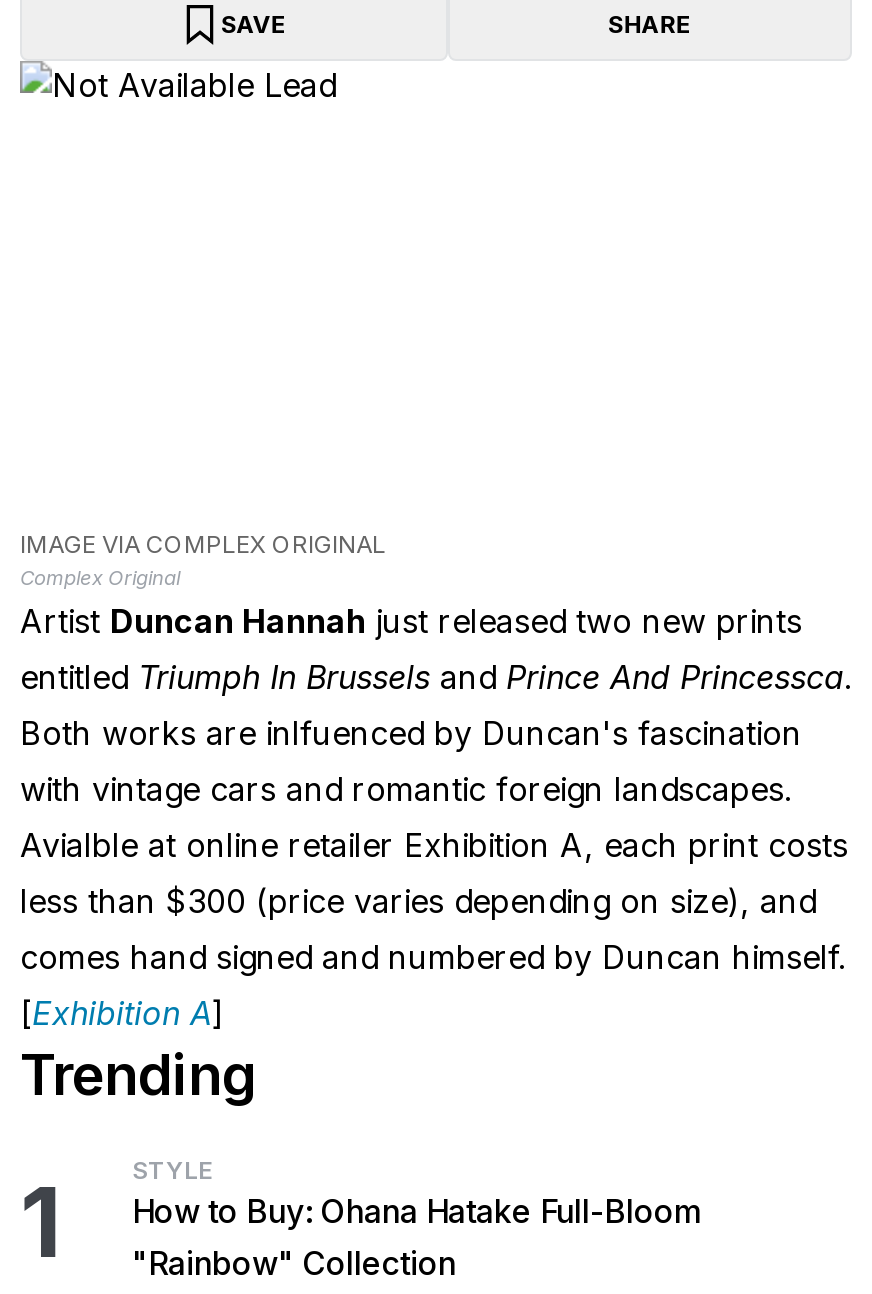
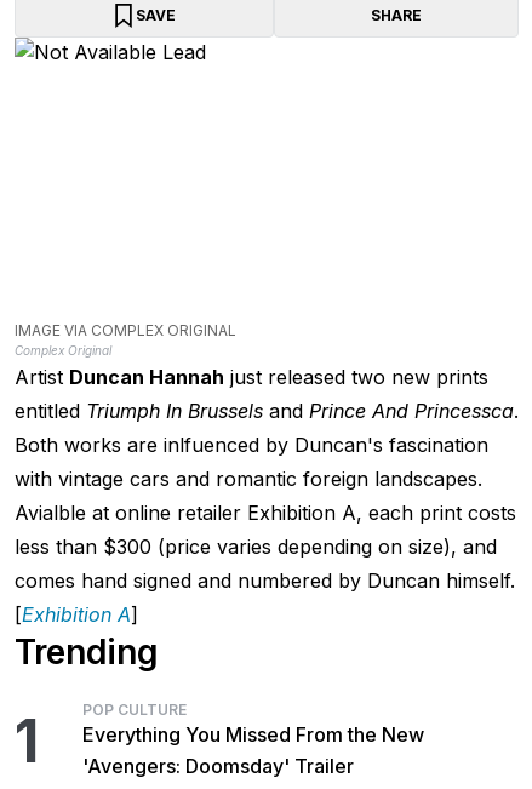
[132,1155,702,1283] STYLE | How to Buy: Ohana Hatake Full-Bloom | "Rainbow" Collection -> [82,701,424,778] POP CULTURE | Everything You Missed From the New | 'Avengers: Doomsday' Trailer

